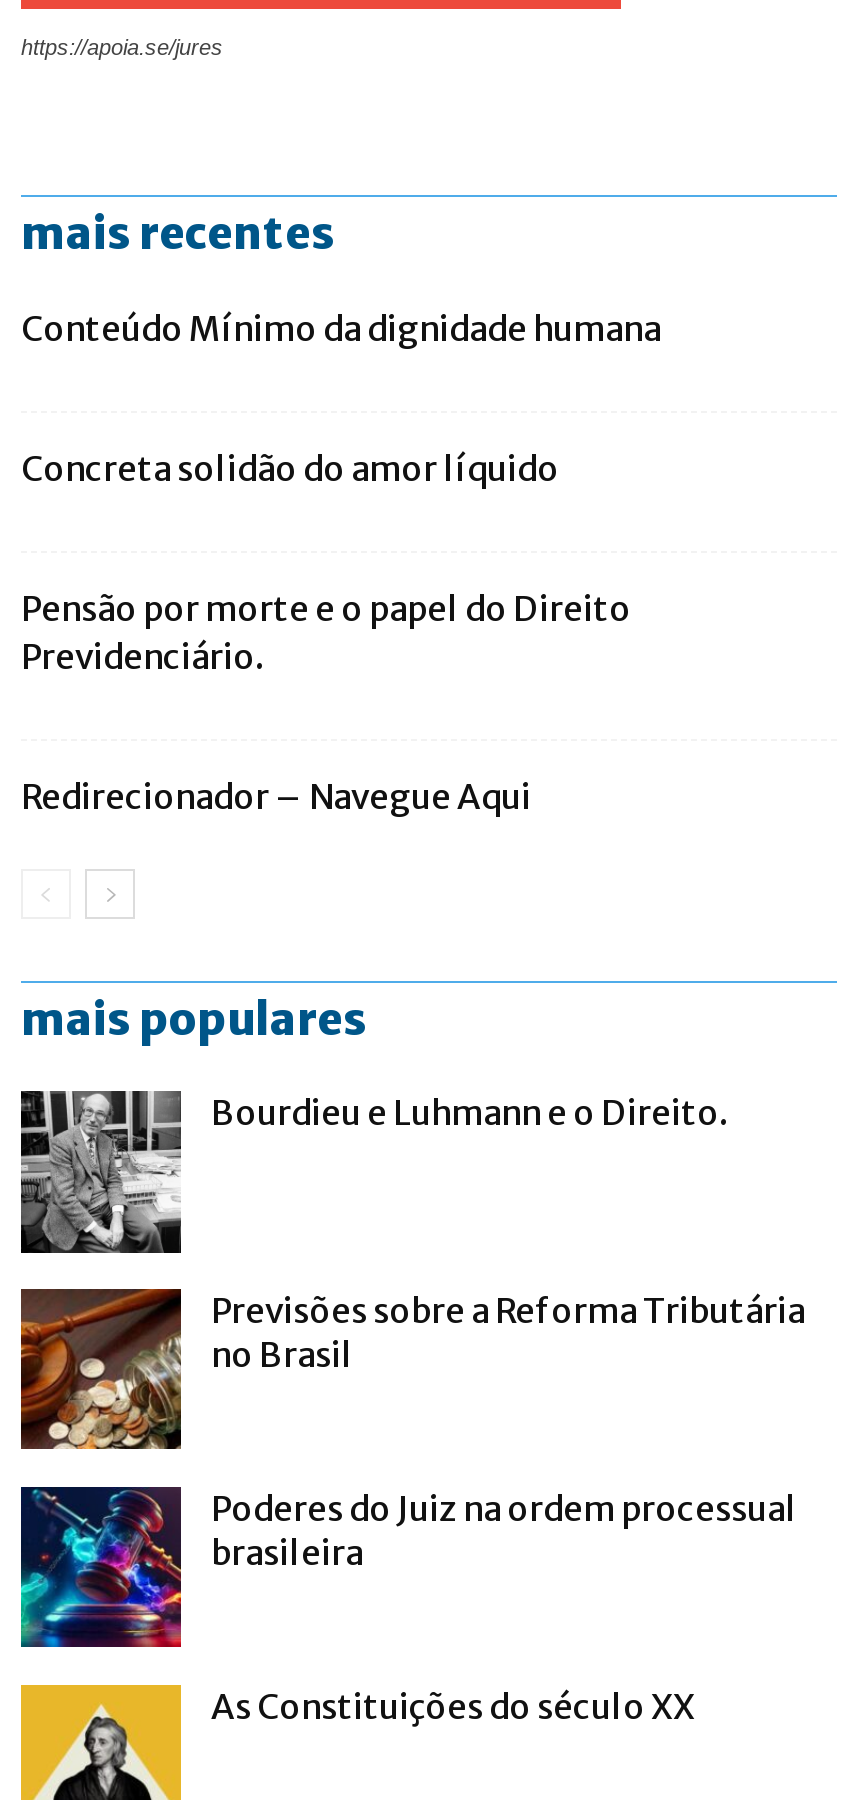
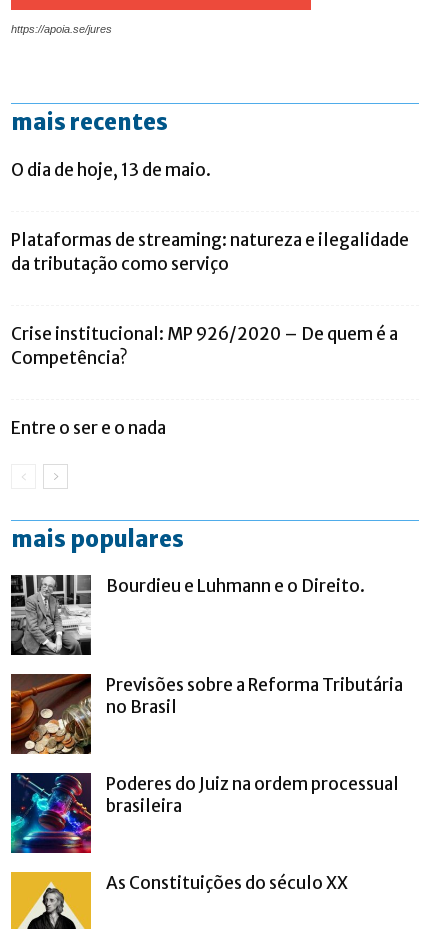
[21,308,661,352] Conteúdo Mínimo da dignidade humana -> [11,159,211,181] O dia de hoje, 13 de maio.
[21,448,559,492] Concreta solidão do amor líquido -> [11,229,409,275] Plataformas de streaming: natureza e ilegalidade | da tributação como serviço
[21,588,631,680] Pensão por morte e o papel do Direito | Previdenciário. -> [11,323,398,369] Crise institucional: MP 926/2020 – De quem é a | Competência?
[21,776,531,820] Redirecionador – Navegue Aqui -> [11,417,166,439] Entre o ser e o nada

